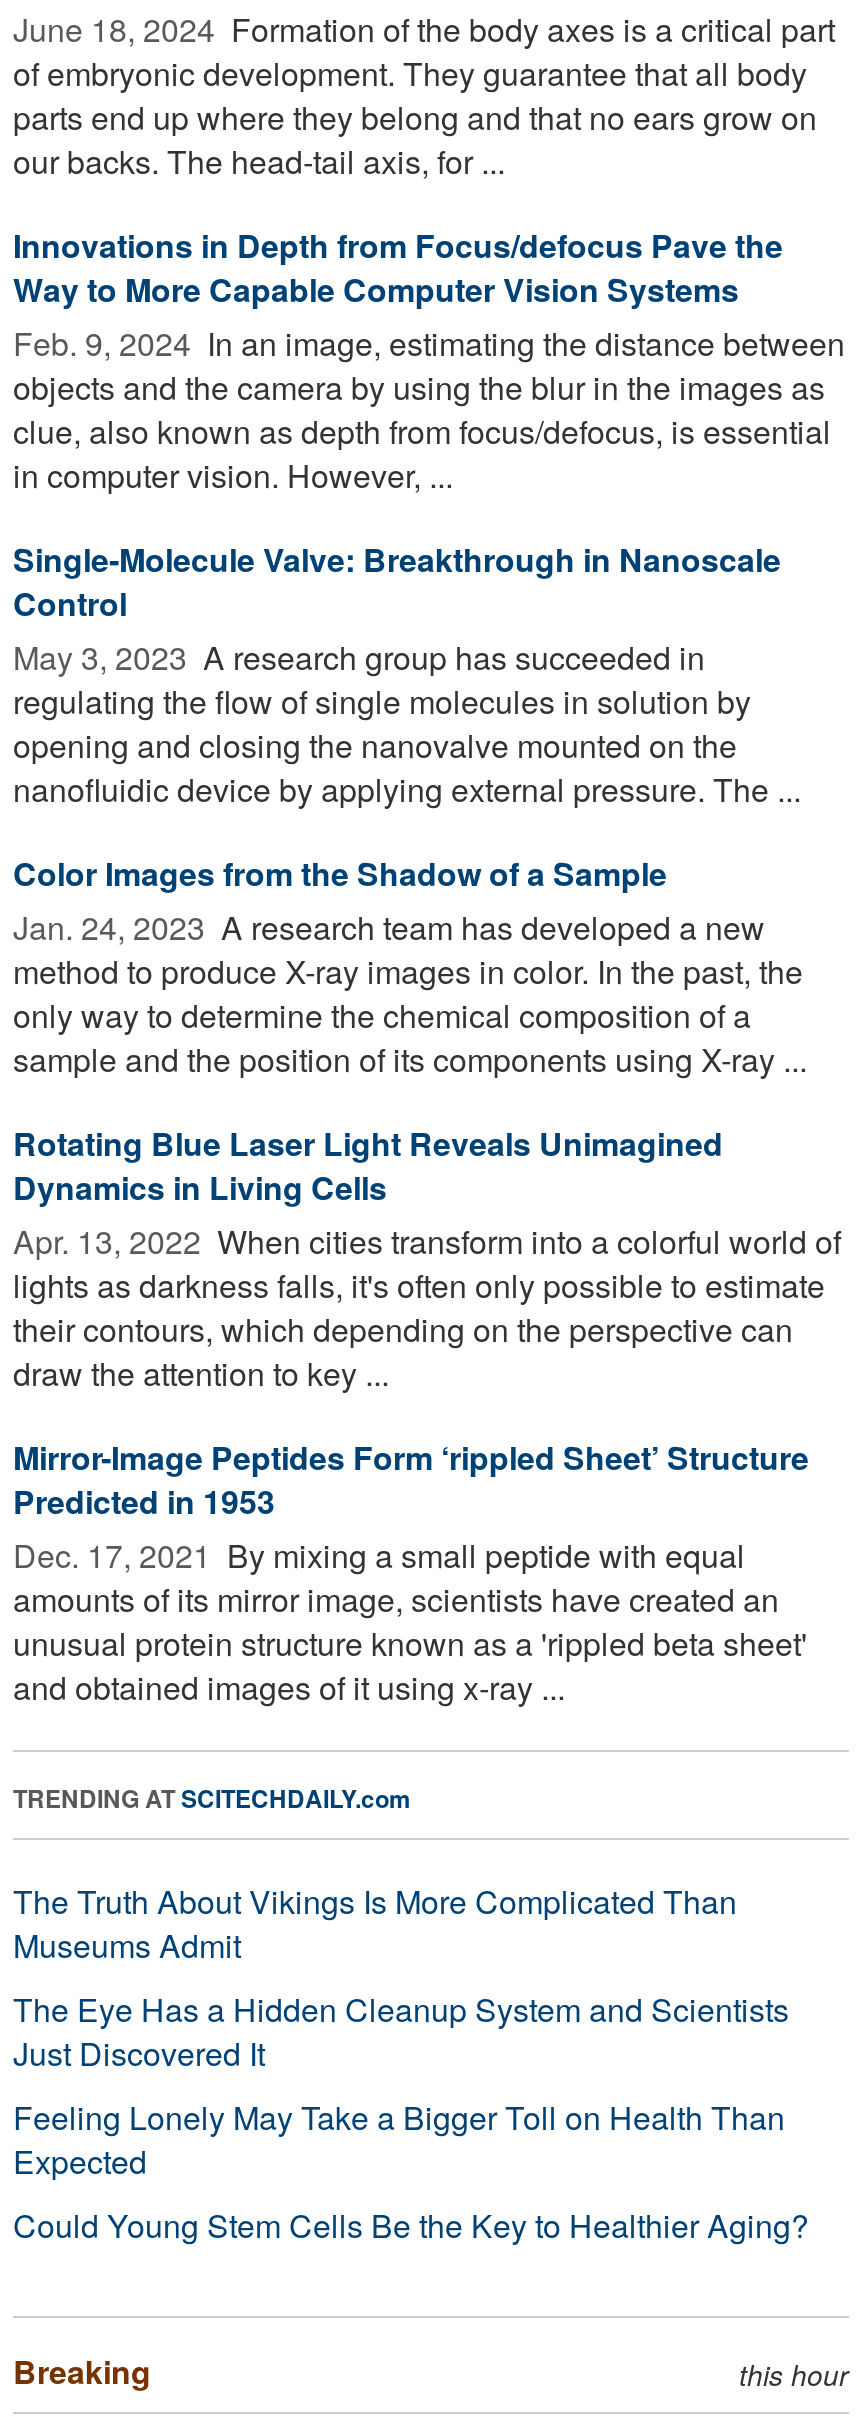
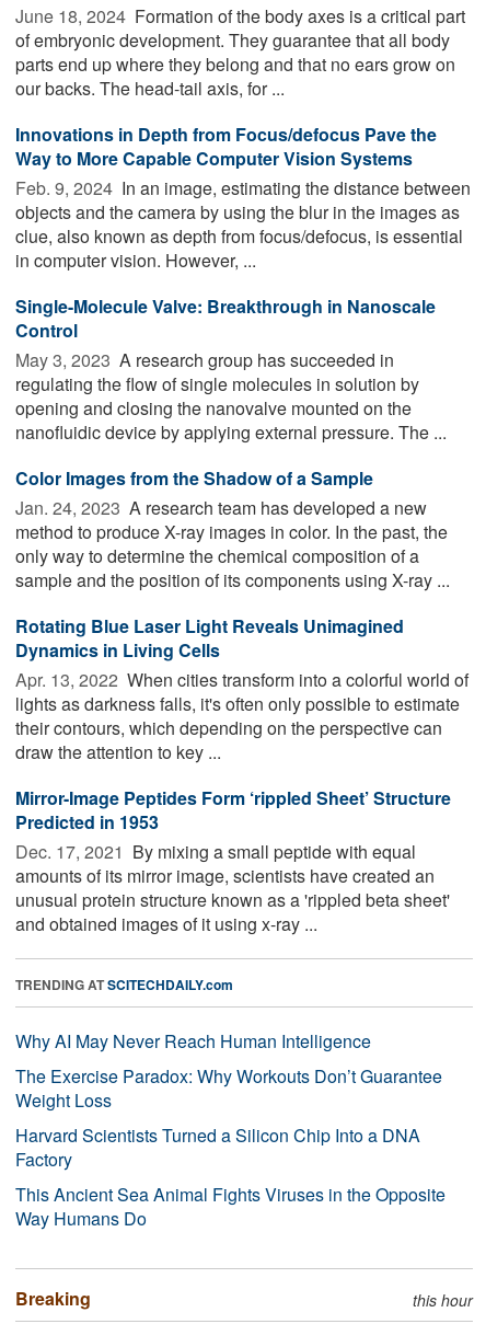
[13,1878,809,2248] The Truth About Vikings Is More Complicated Than | Museums Admit | The Eye Has a Hidden Cleanup System and Scientists | Just Discovered It | Feeling Lonely May Take a Bigger Toll on Health Than | Expected | Could Young Stem Cells Be the Key to Healthier Aging? -> [15,1028,445,1231] Why AI May Never Reach Human Intelligence | The Exercise Paradox: Why Workouts Don’t Guarantee | Weight Loss | Harvard Scientists Turned a Silicon Chip Into a DNA | Factory | This Ancient Sea Animal Fights Viruses in the Opposite | Way Humans Do

